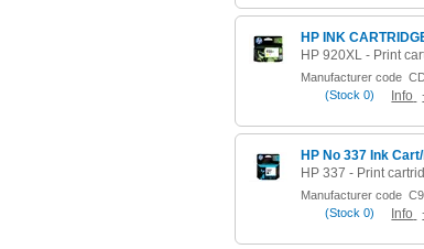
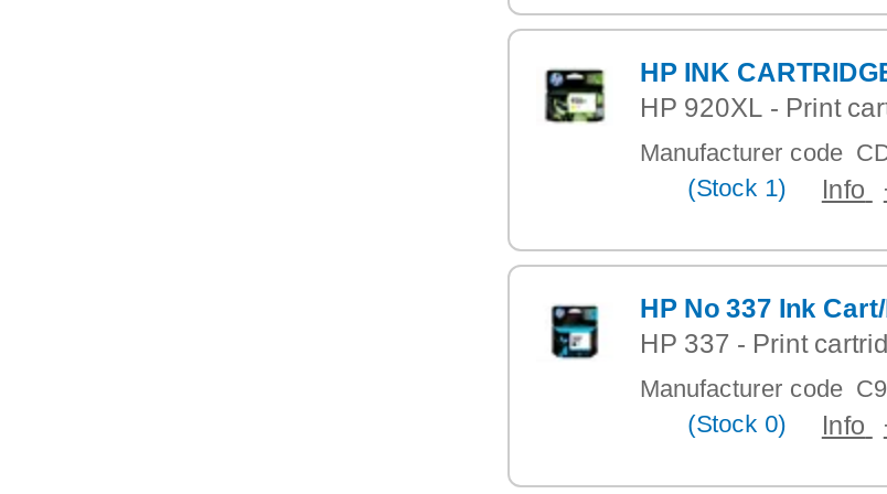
[324,88,374,101] (Stock 0) -> [688,174,787,201] (Stock 1)

